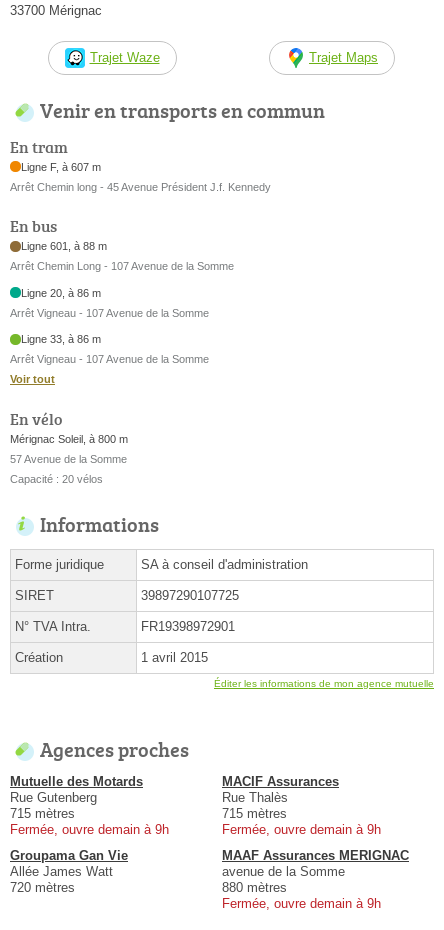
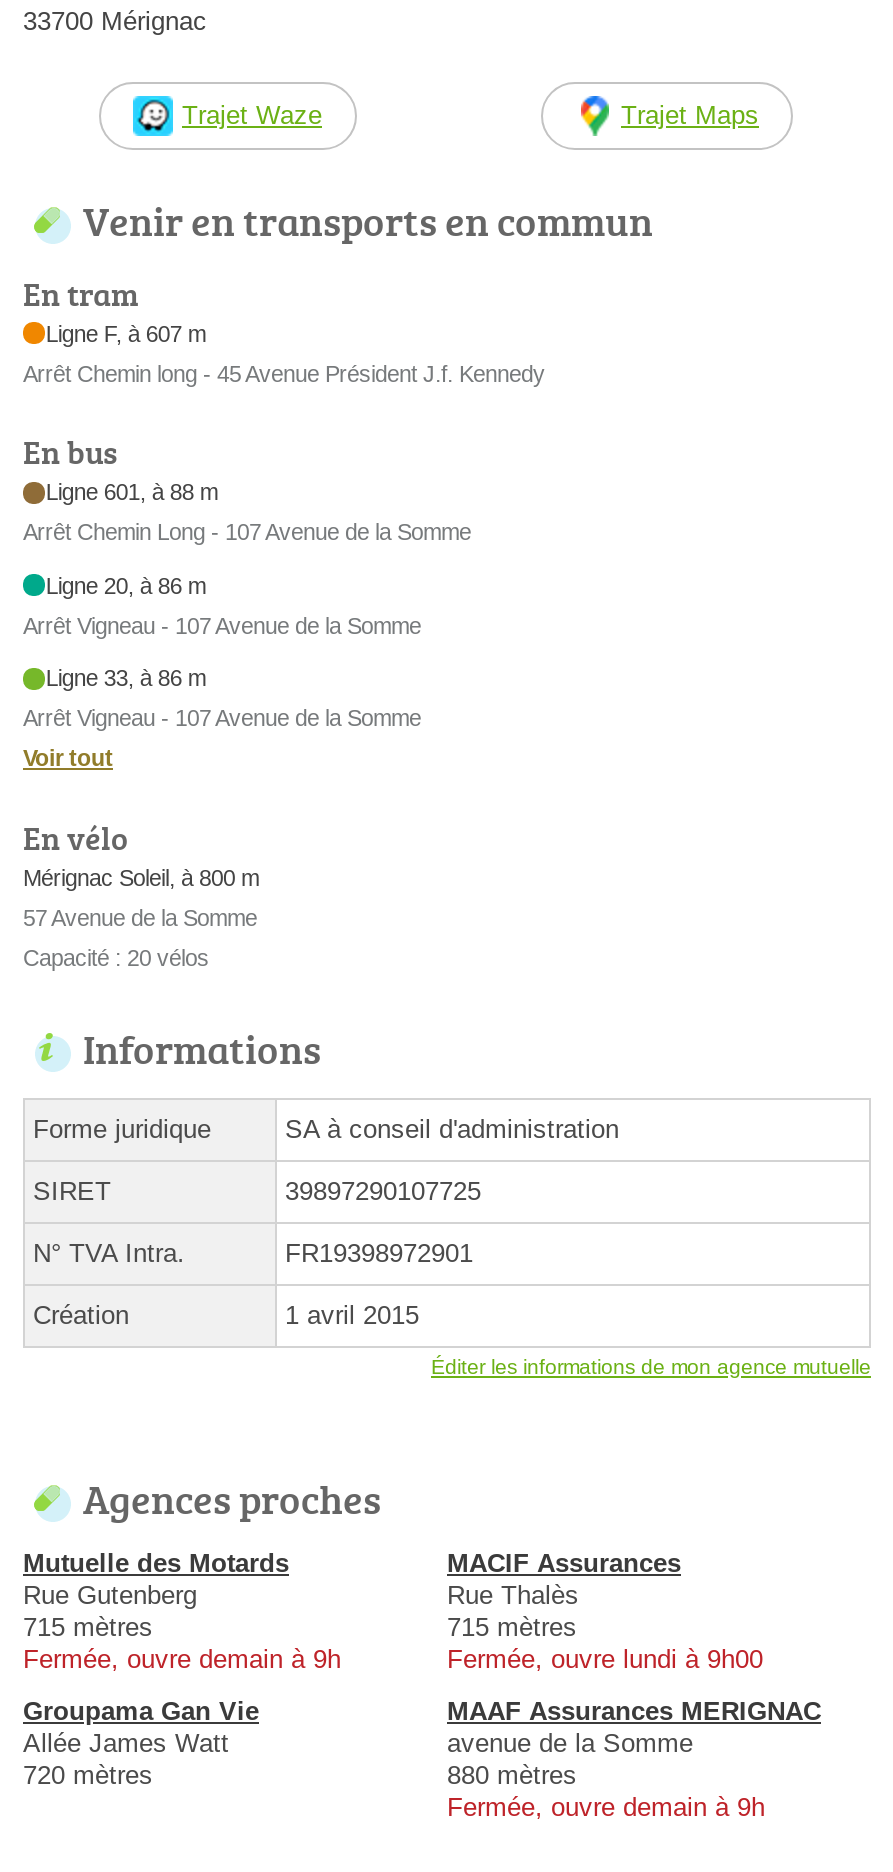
[222,822,381,837] Fermée, ouvre demain à 9h -> [447,1644,763,1674] Fermée, ouvre lundi à 9h00

